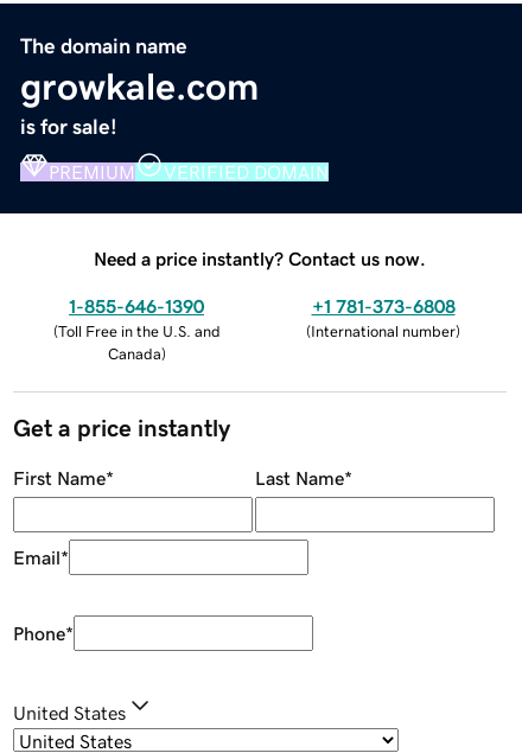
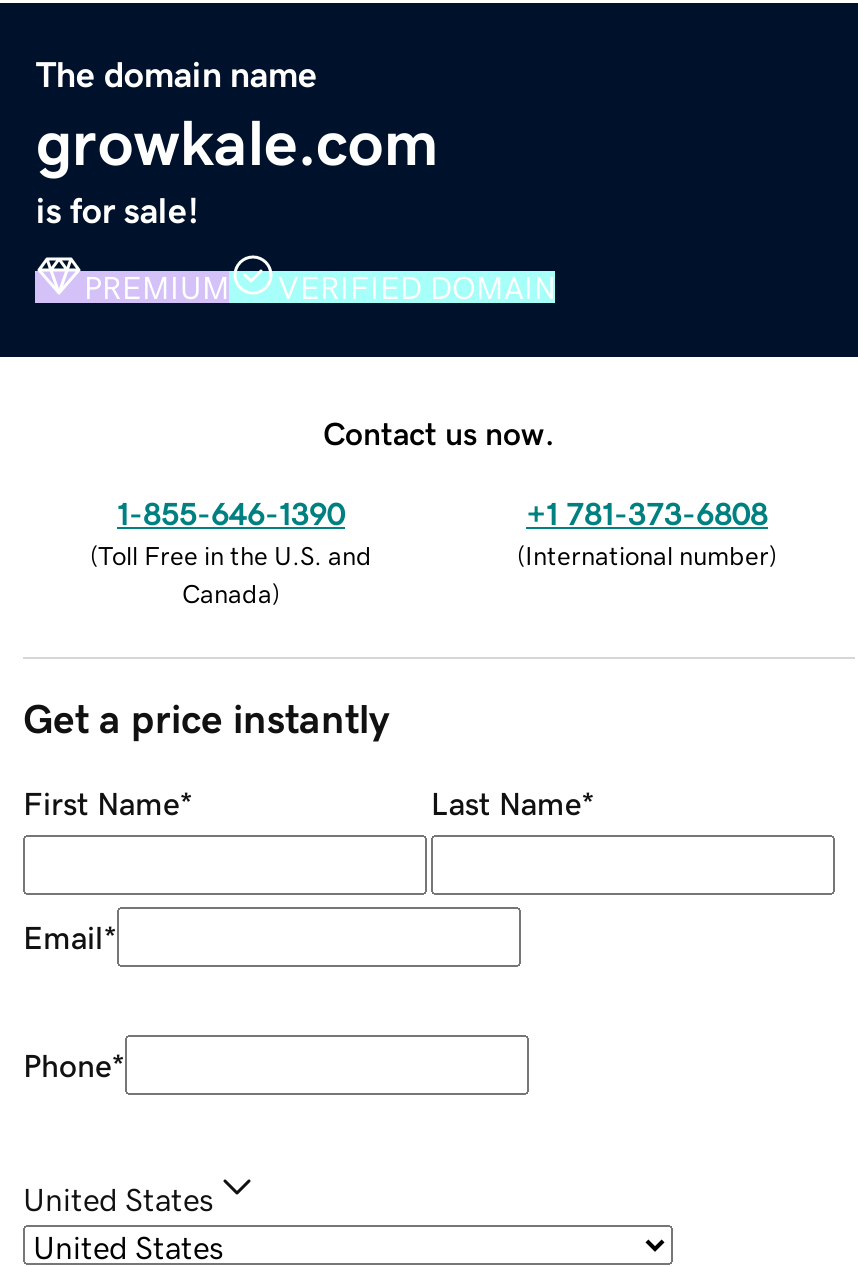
[94,249,426,268] Need a price instantly? Contact us now. -> [323,416,555,448] Contact us now.

